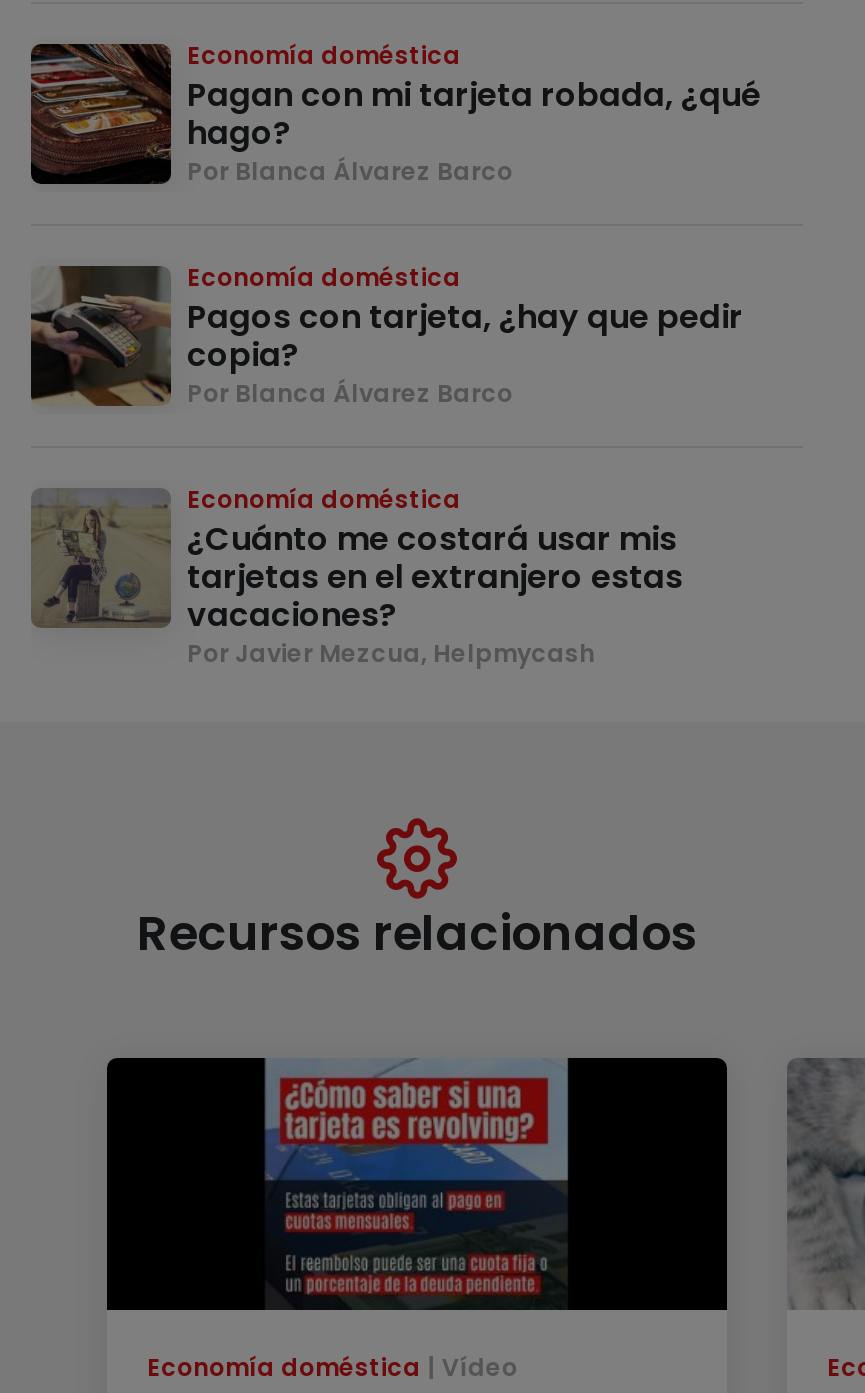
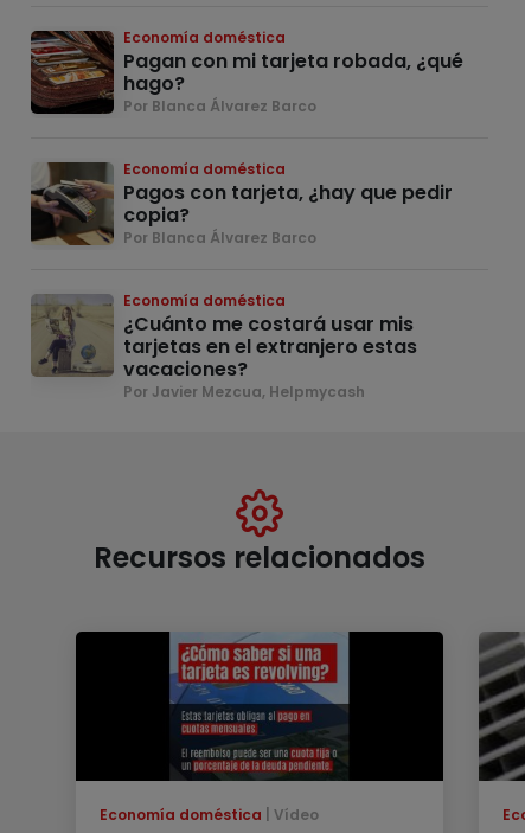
[787,1060,859,1310] [image] -> [478,632,521,782] [image]

